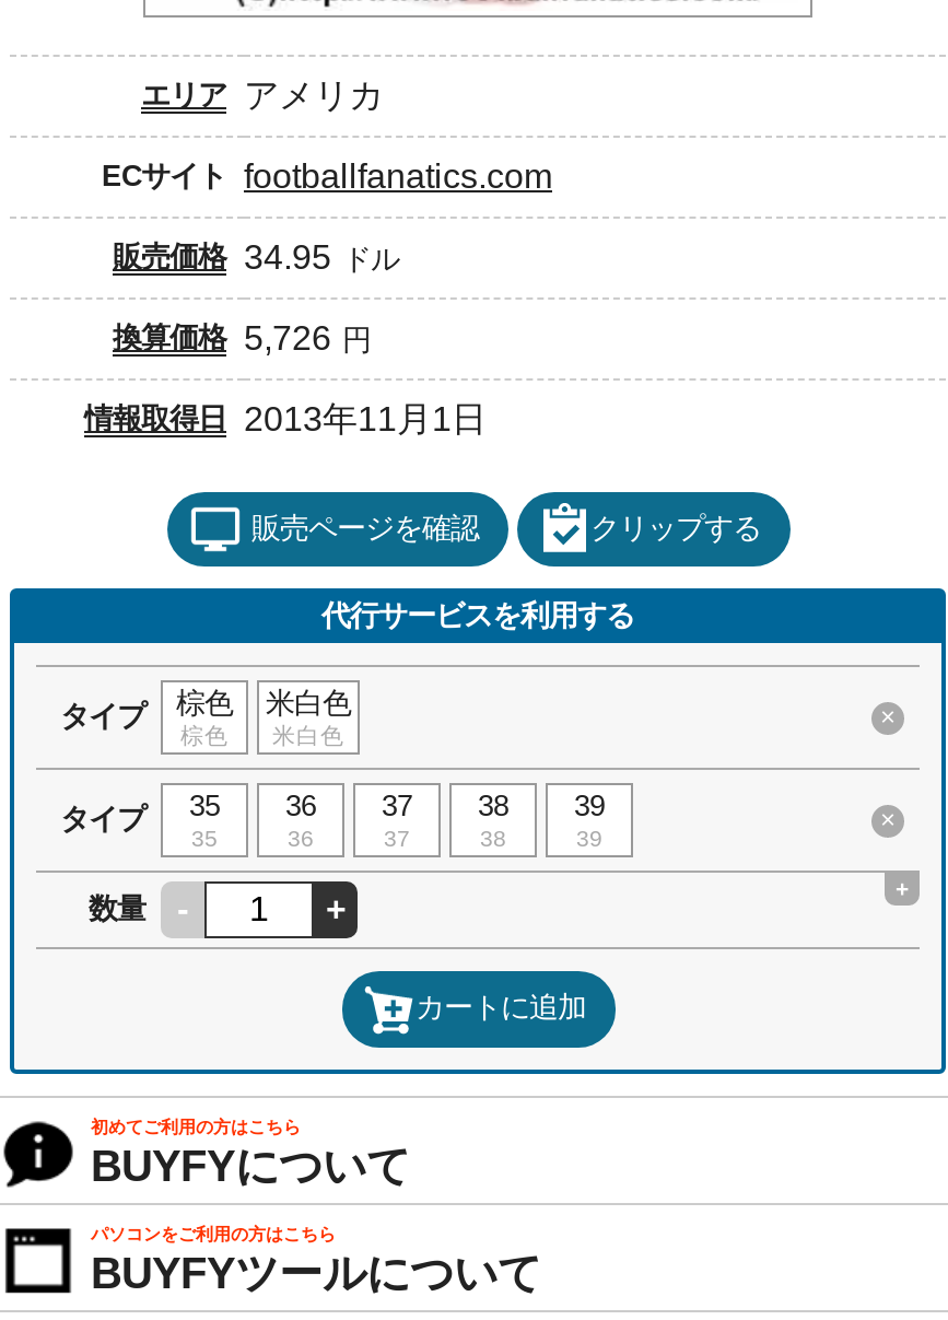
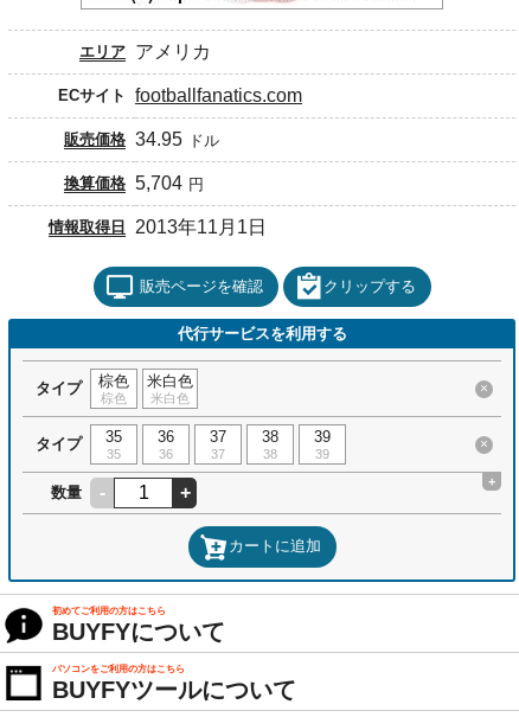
[113,319,371,357] 換算価格 5,726 円 -> [64,173,204,193] 換算価格 5,704 円

